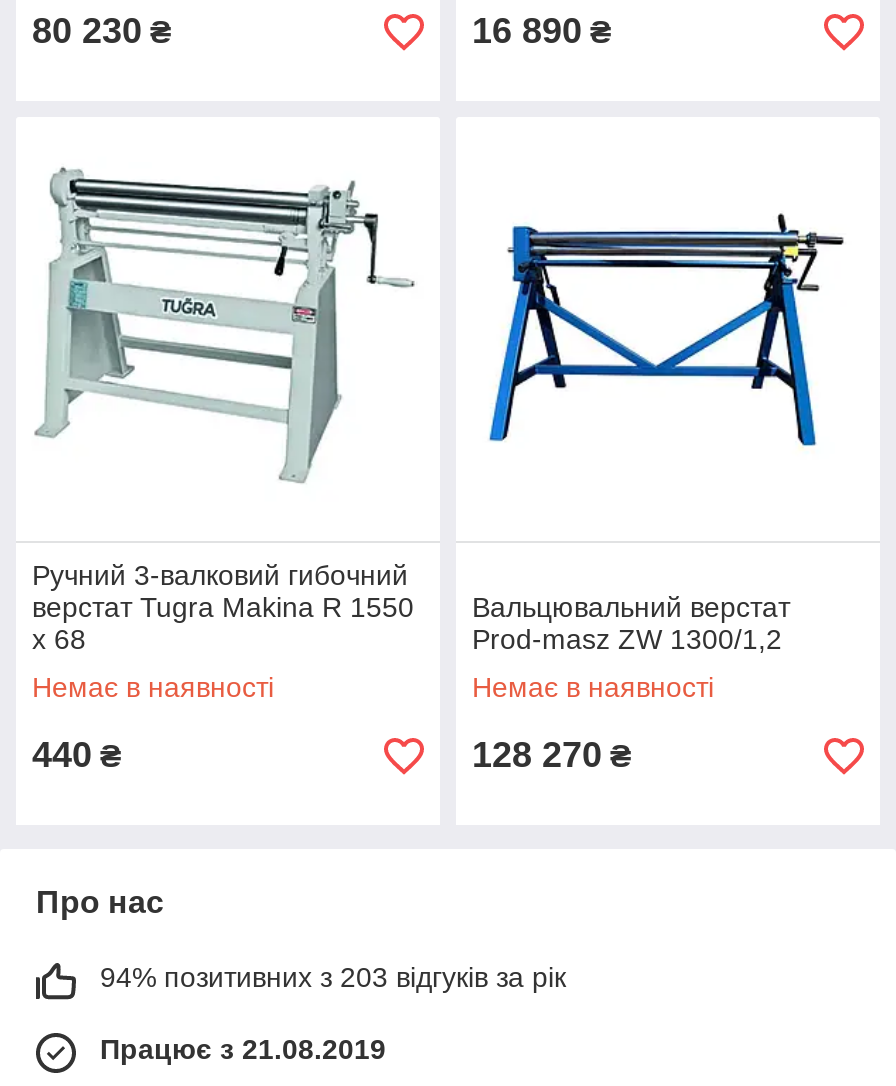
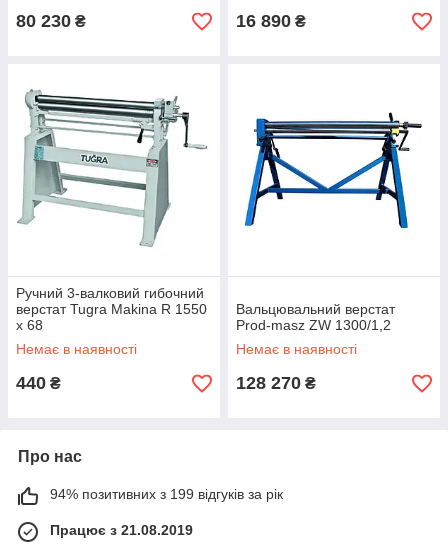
[100,961,566,993] 94% позитивних з 203 відгуків за рік -> [50,486,283,502] 94% позитивних з 199 відгуків за рік

